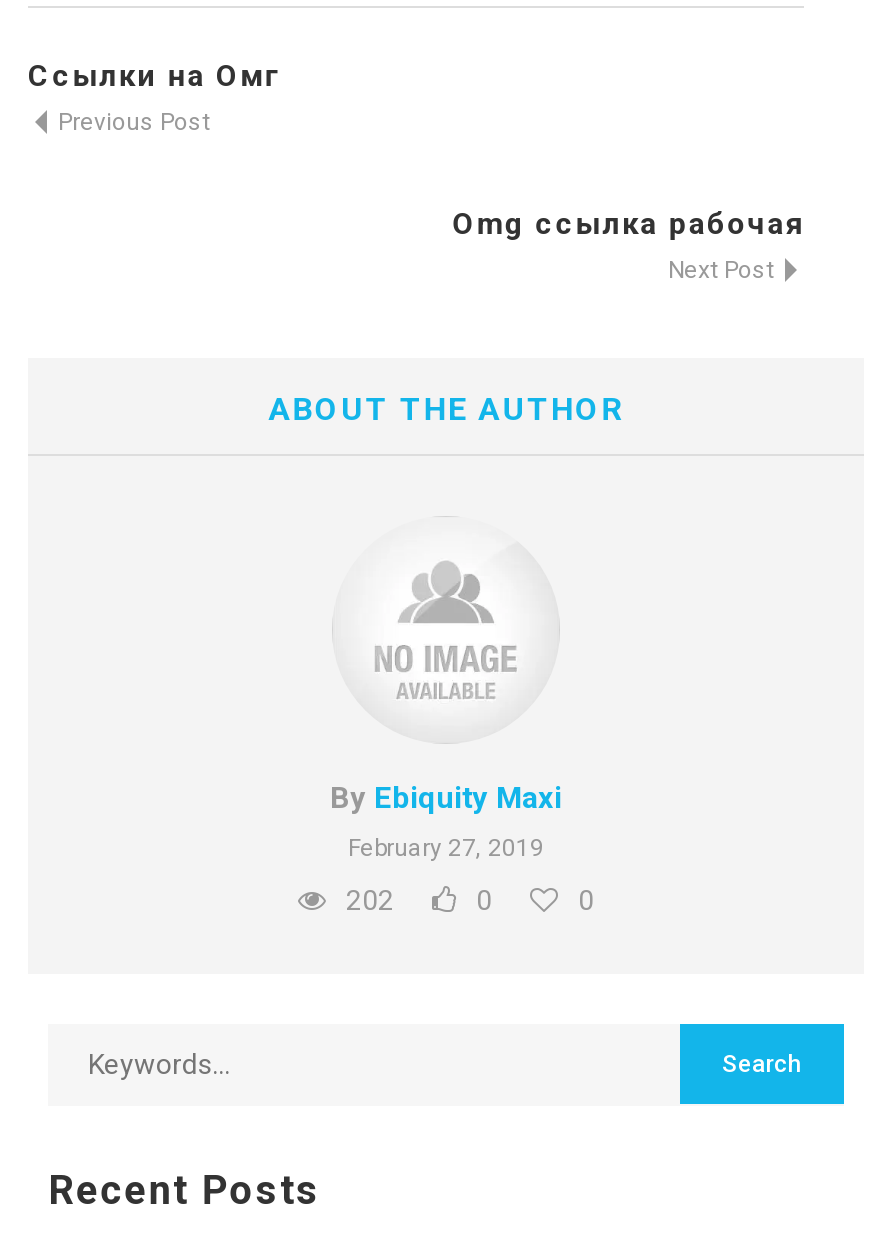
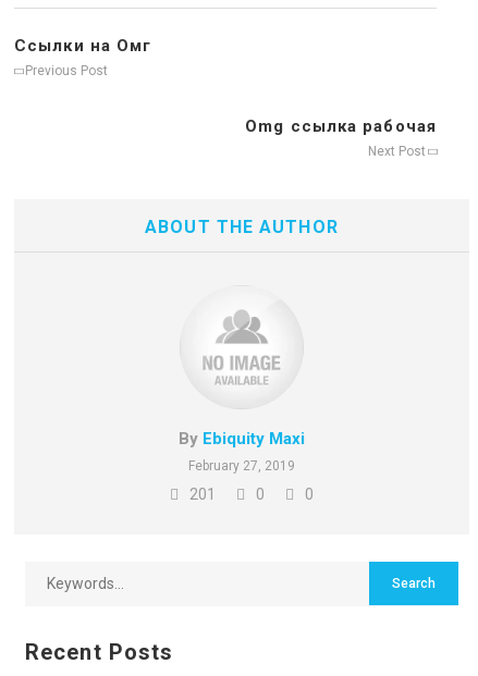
[340,883,394,915] 202 -> [186,485,216,503] 201

